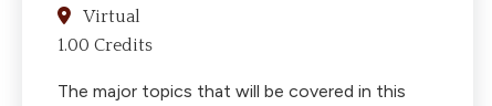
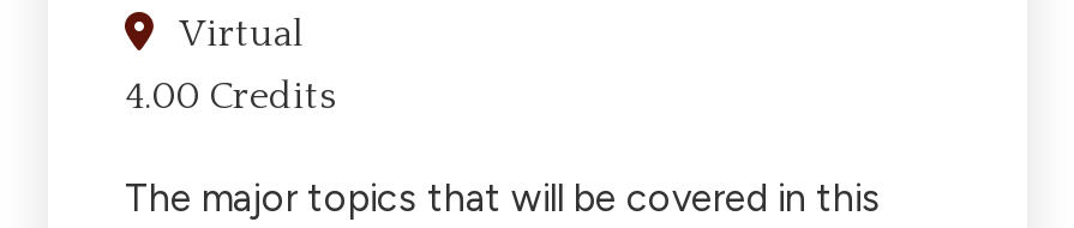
[57,35,153,55] 1.00 Credits -> [125,74,336,117] 4.00 Credits

